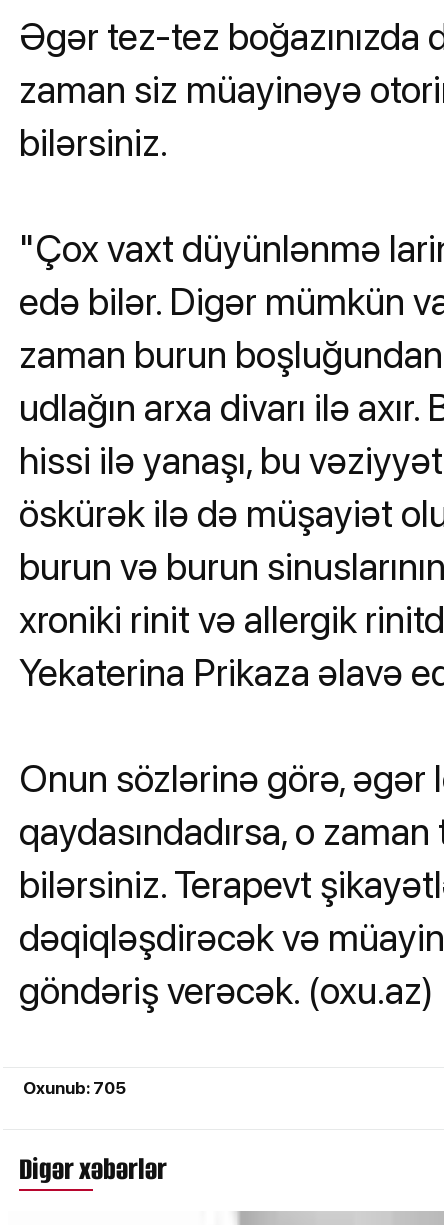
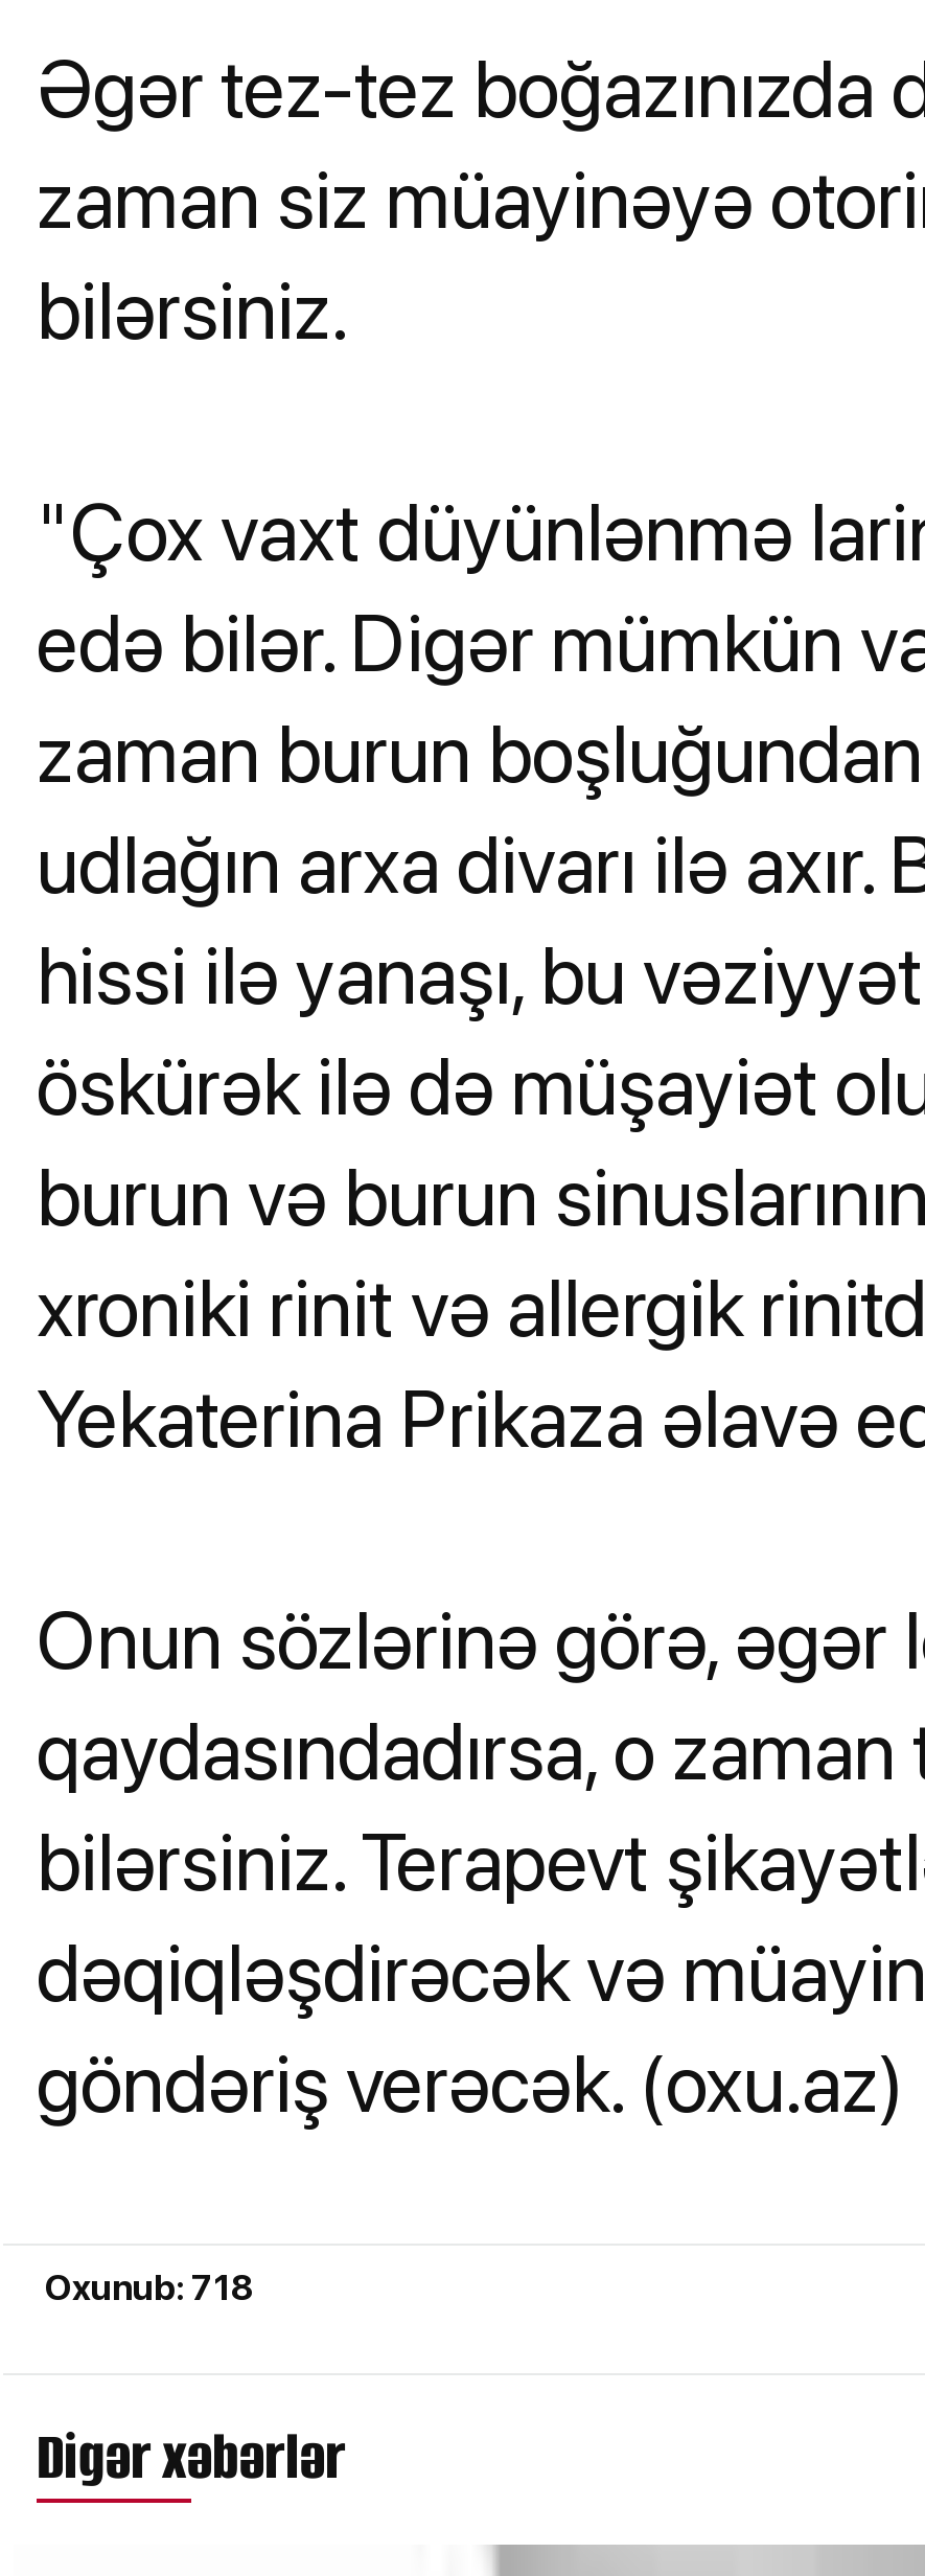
[23,1078,126,1098] Oxunub: 705 -> [45,2267,254,2309] Oxunub: 718

